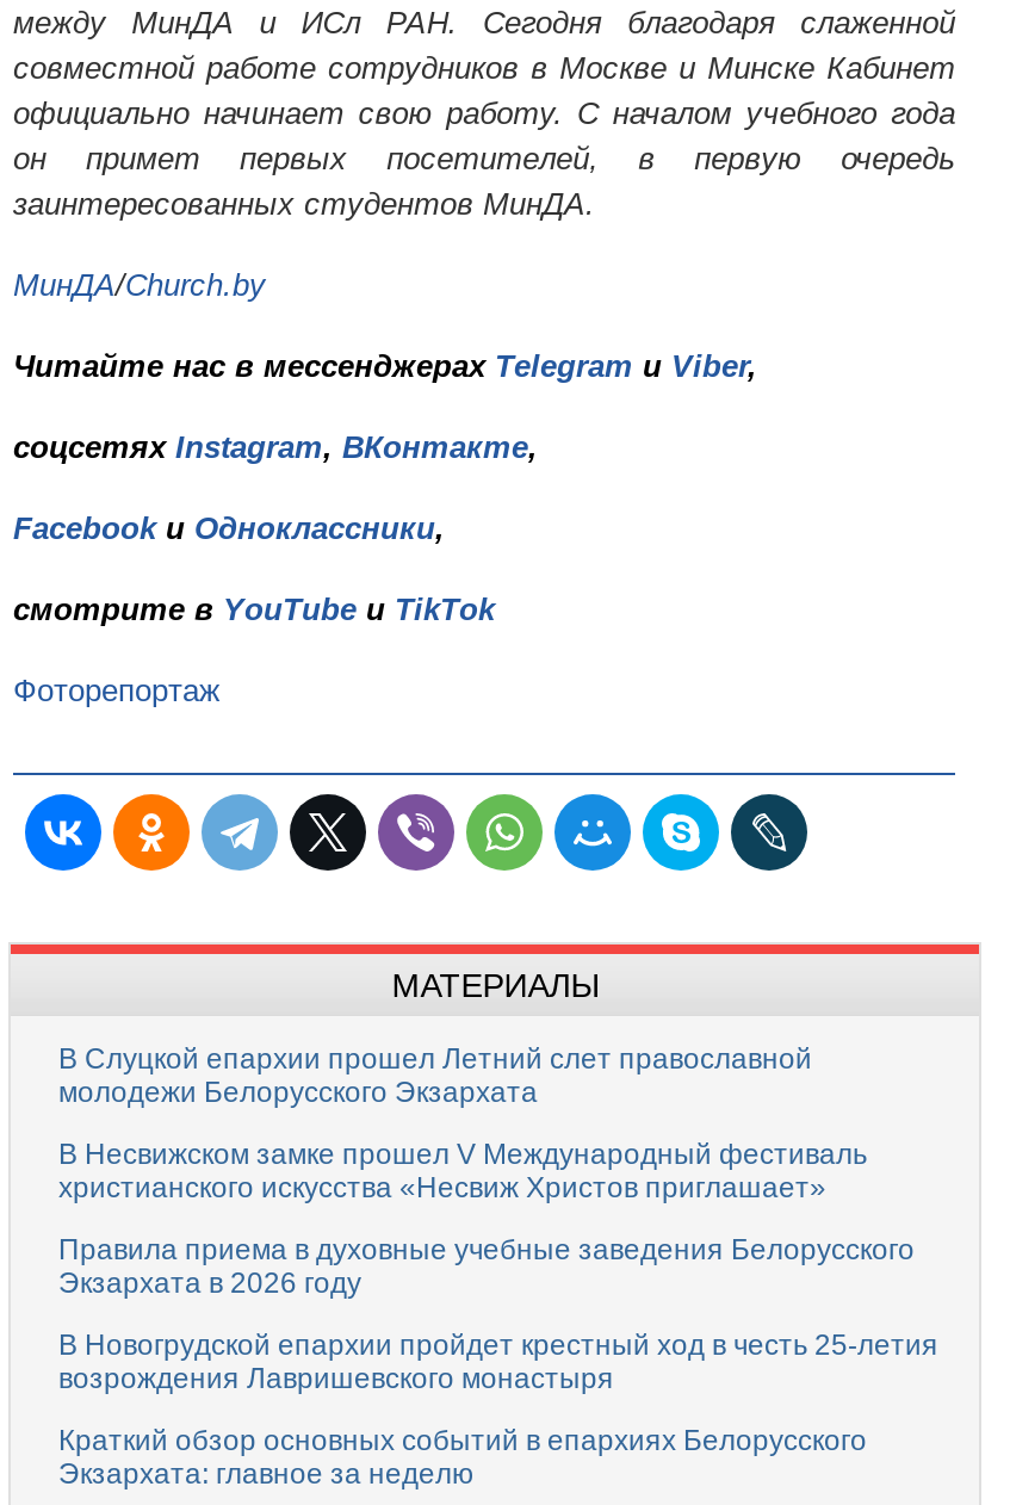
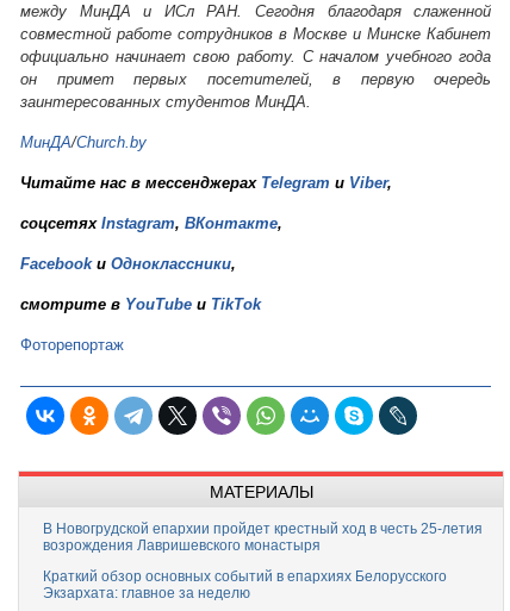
[58,1042,915,1302] В Слуцкой епархии прошел Летний слет православной | молодежи Белорусского Экзархата | В Несвижском замке прошел V Международный фестиваль | христианского искусства «Несвиж Христов приглашает» | Правила приема в духовные учебные заведения Белорусского | Экзархата в 2026 году -> none

